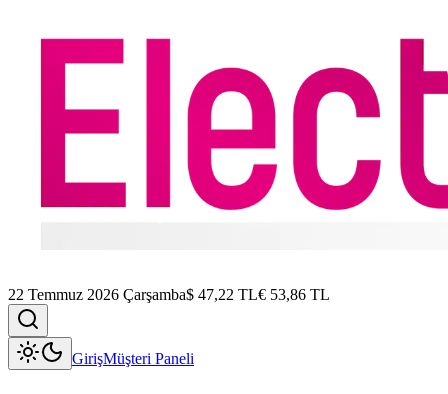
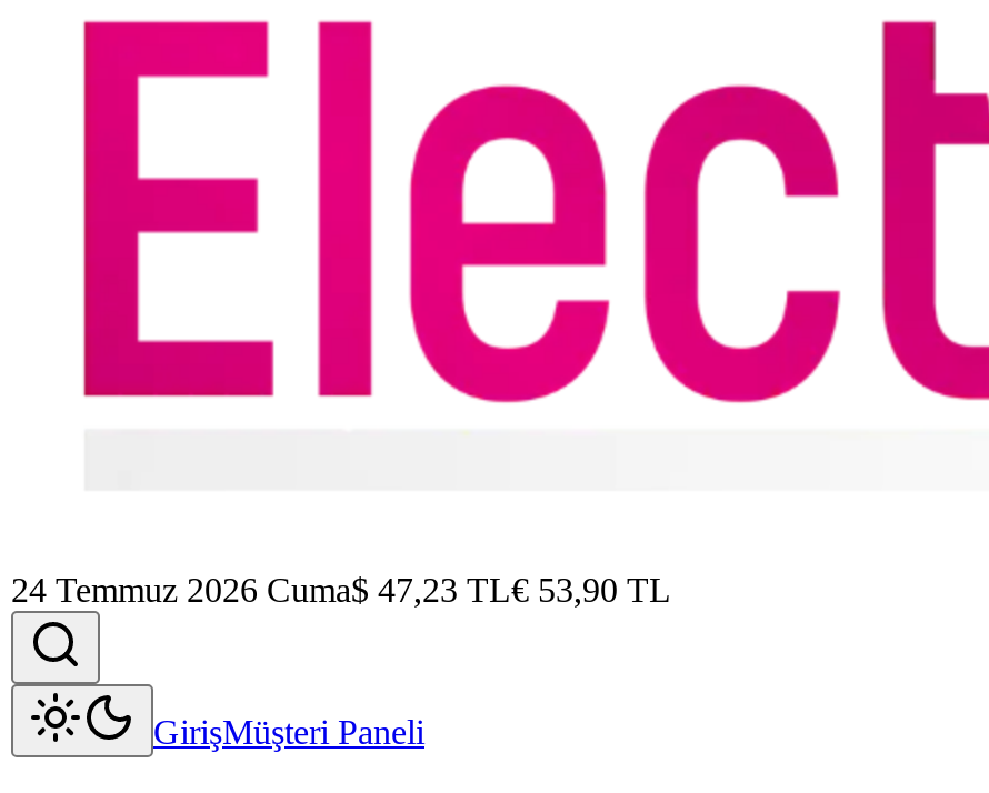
[8,286,330,303] 22 Temmuz 2026 Çarşamba$ 47,22 TL€ 53,86 TL -> [11,571,671,609] 24 Temmuz 2026 Cuma$ 47,23 TL€ 53,90 TL

